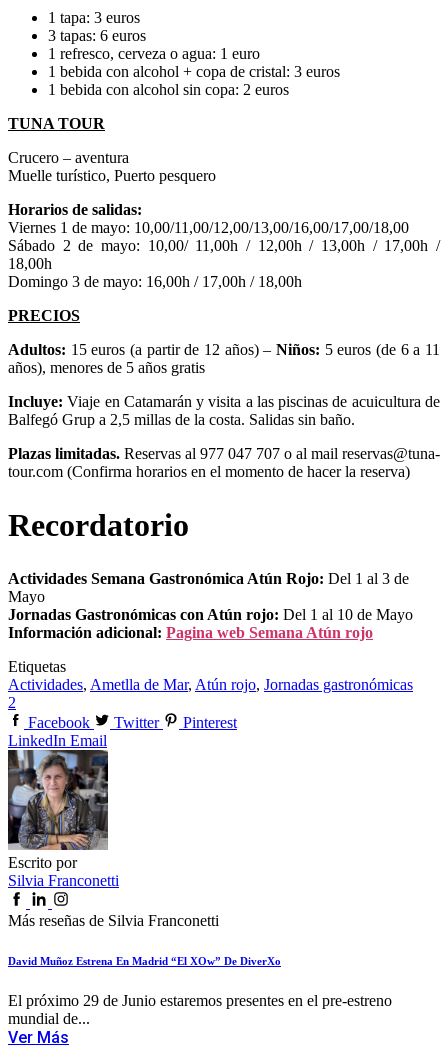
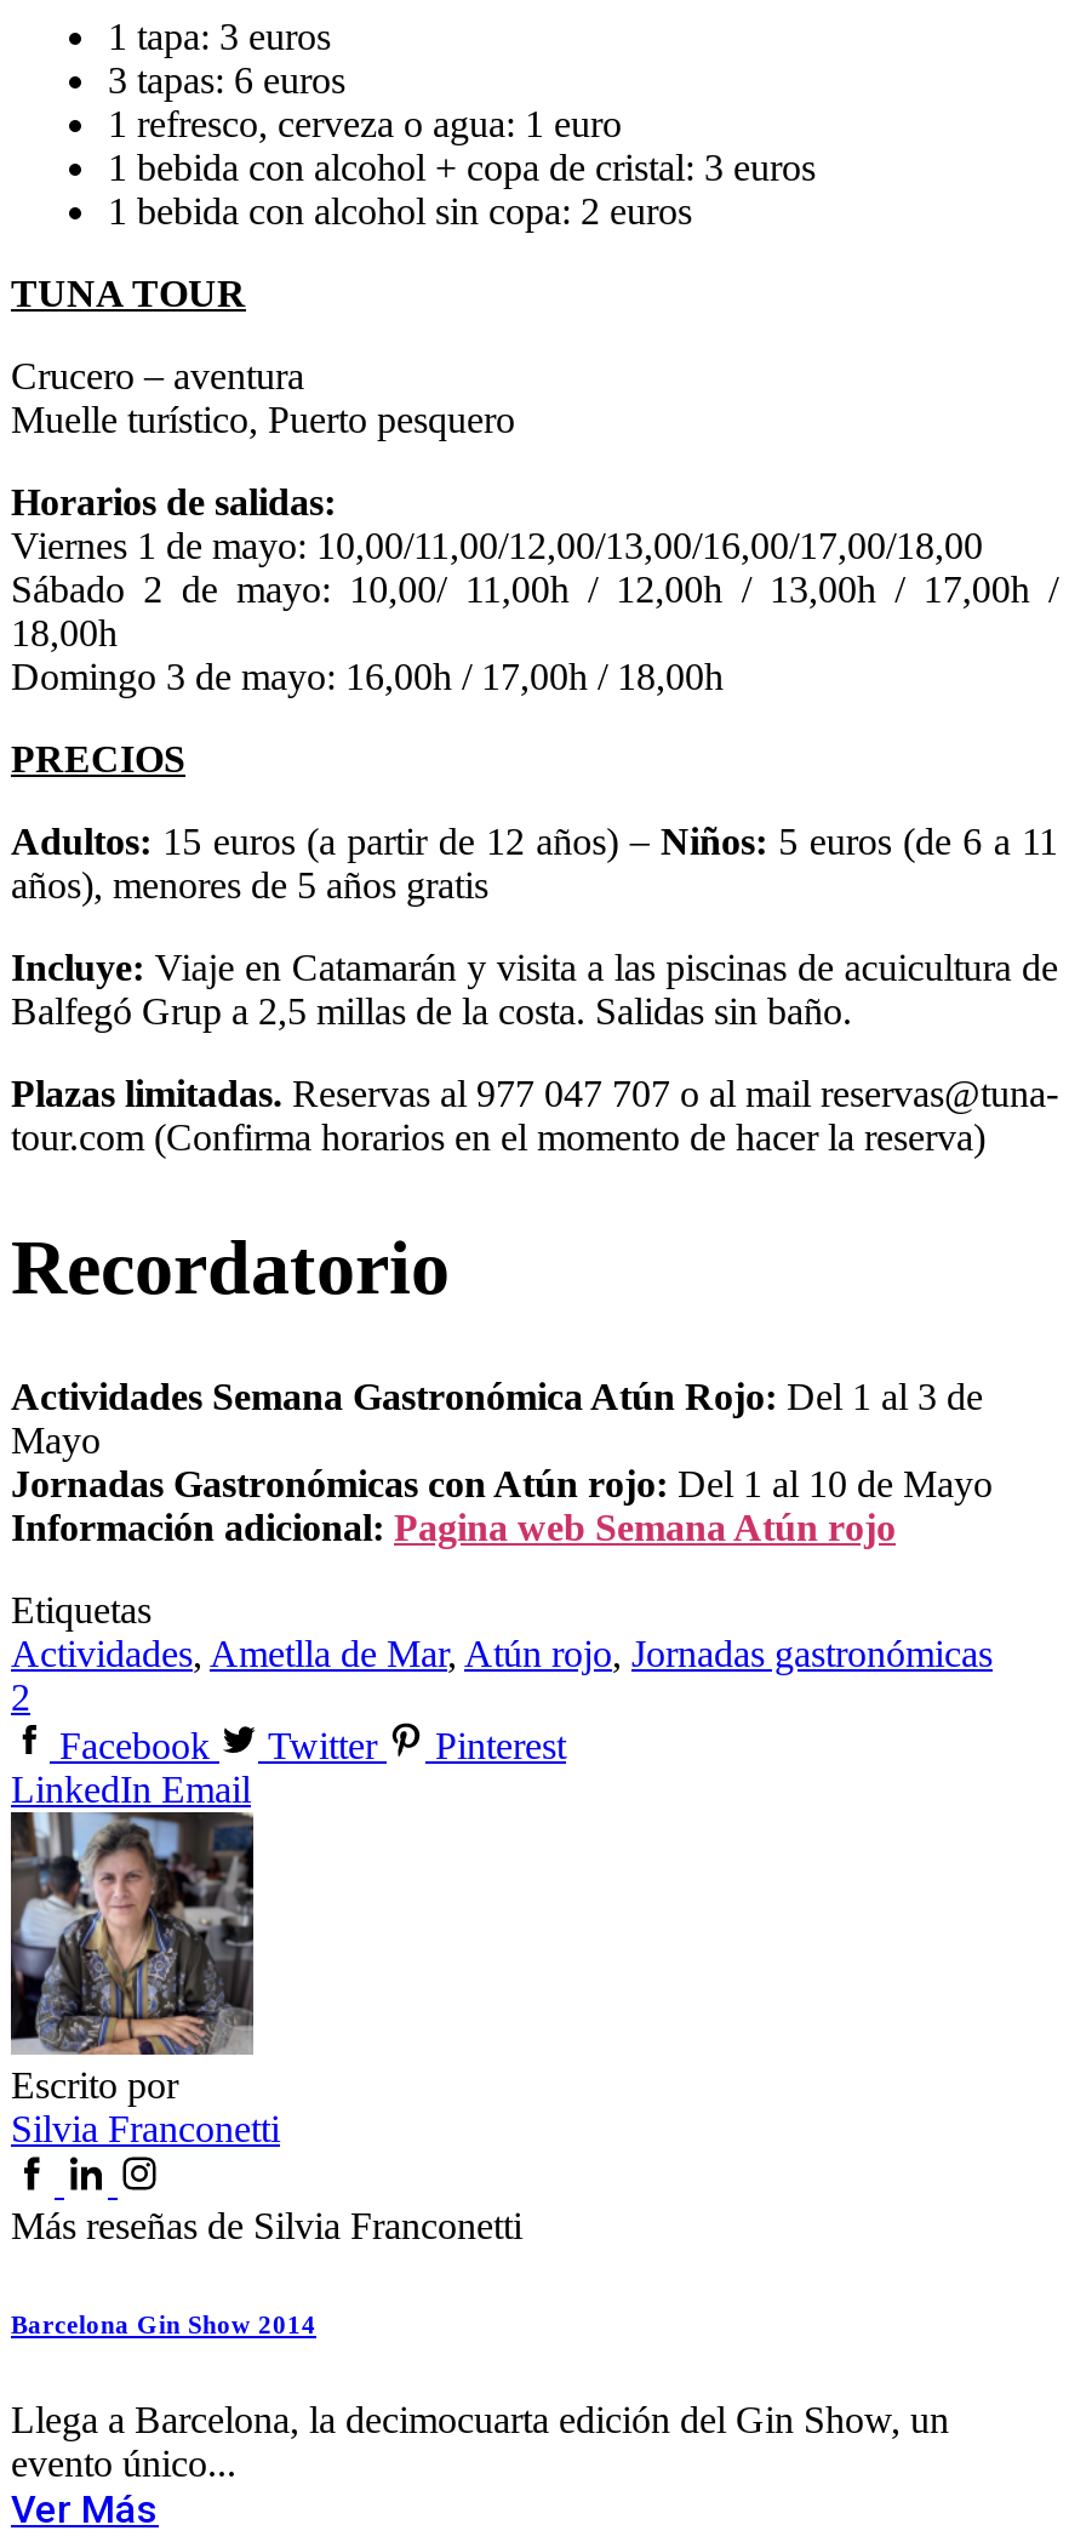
[8,955,281,967] David Muñoz Estrena En Madrid “El XOw” De DiverXo -> [11,2308,316,2337] Barcelona Gin Show 2014
[8,991,392,1026] El próximo 29 de Junio estaremos presentes en el pre-estreno | mundial de... -> [11,2398,949,2483] Llega a Barcelona, la decimocuarta edición del Gin Show, un | evento único...

